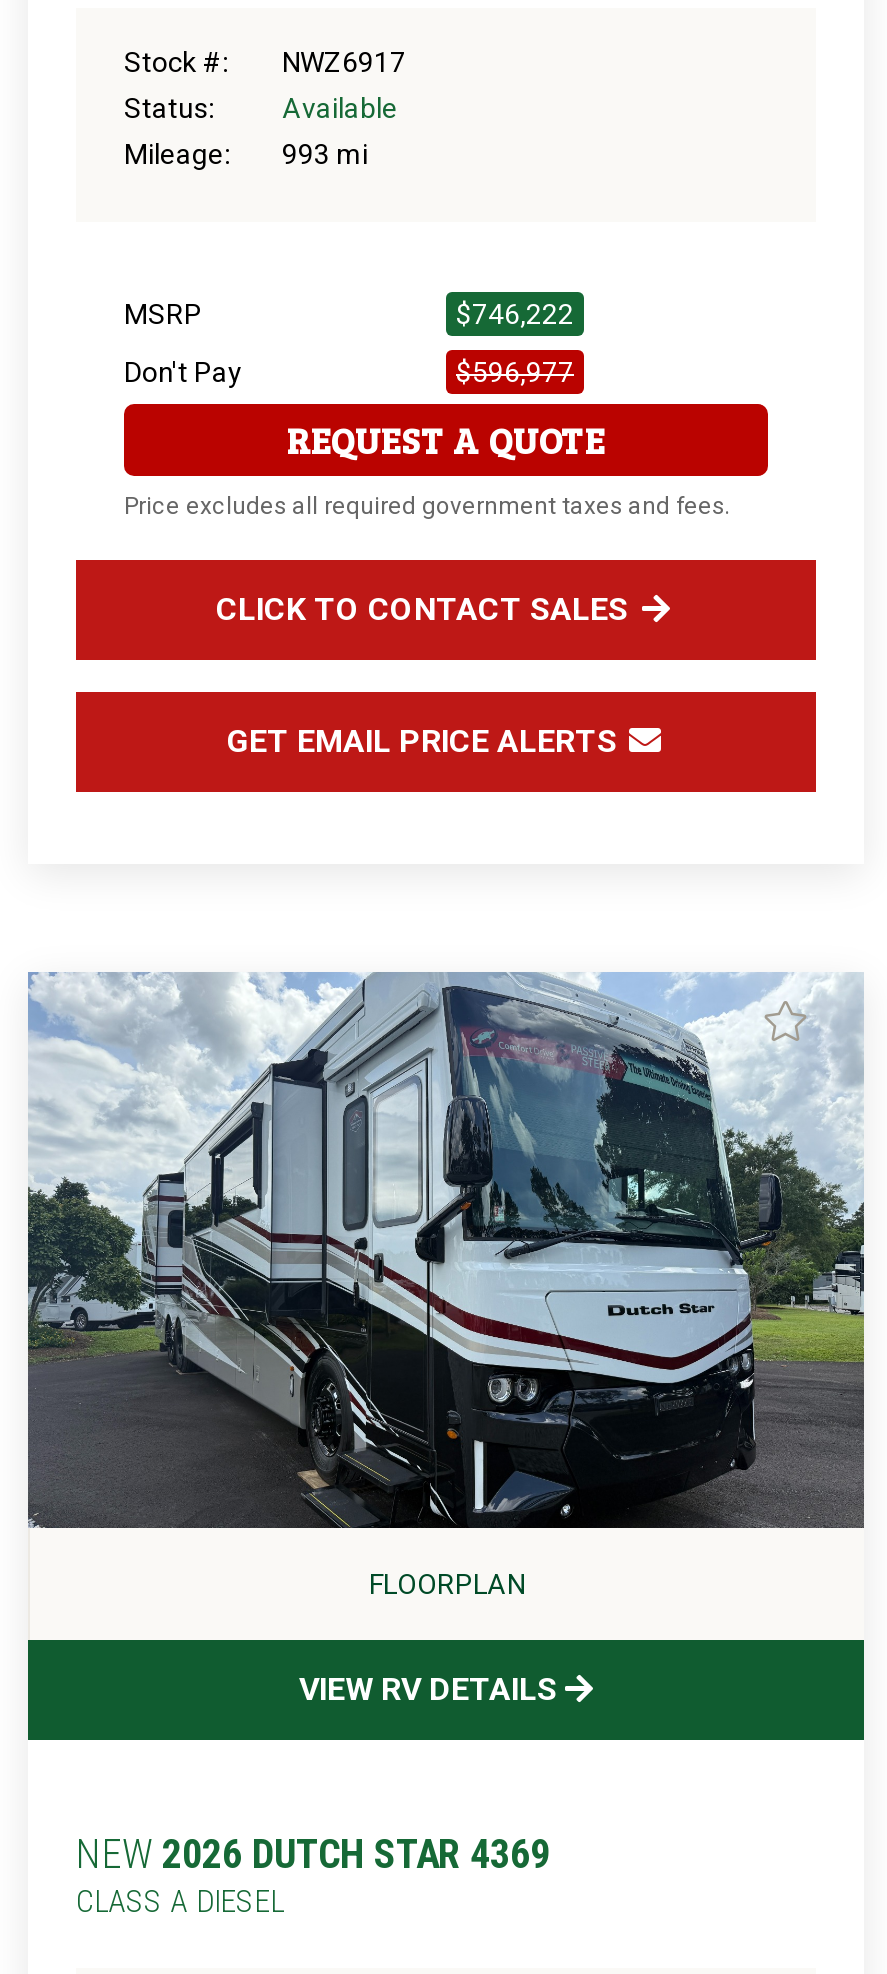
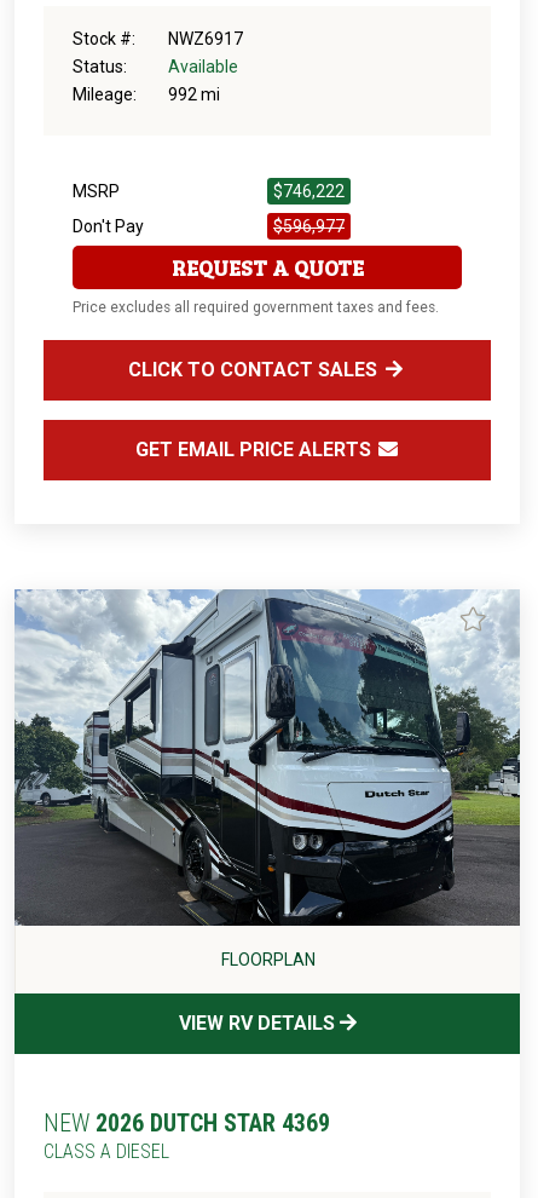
[124,138,368,170] Mileage: 993 mi -> [73,84,220,104] Mileage: 992 mi

